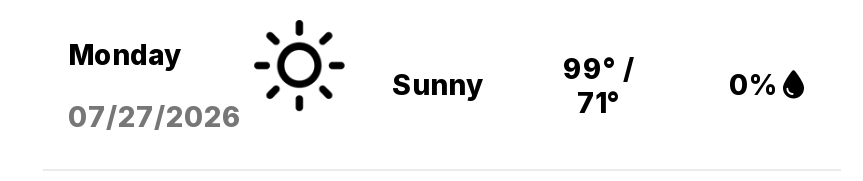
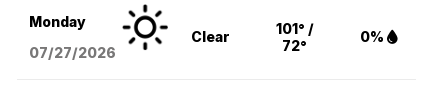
[392,52,635,120] Sunny | 99° / | 71° -> [191,20,314,54] Clear | 101° / | 72°

